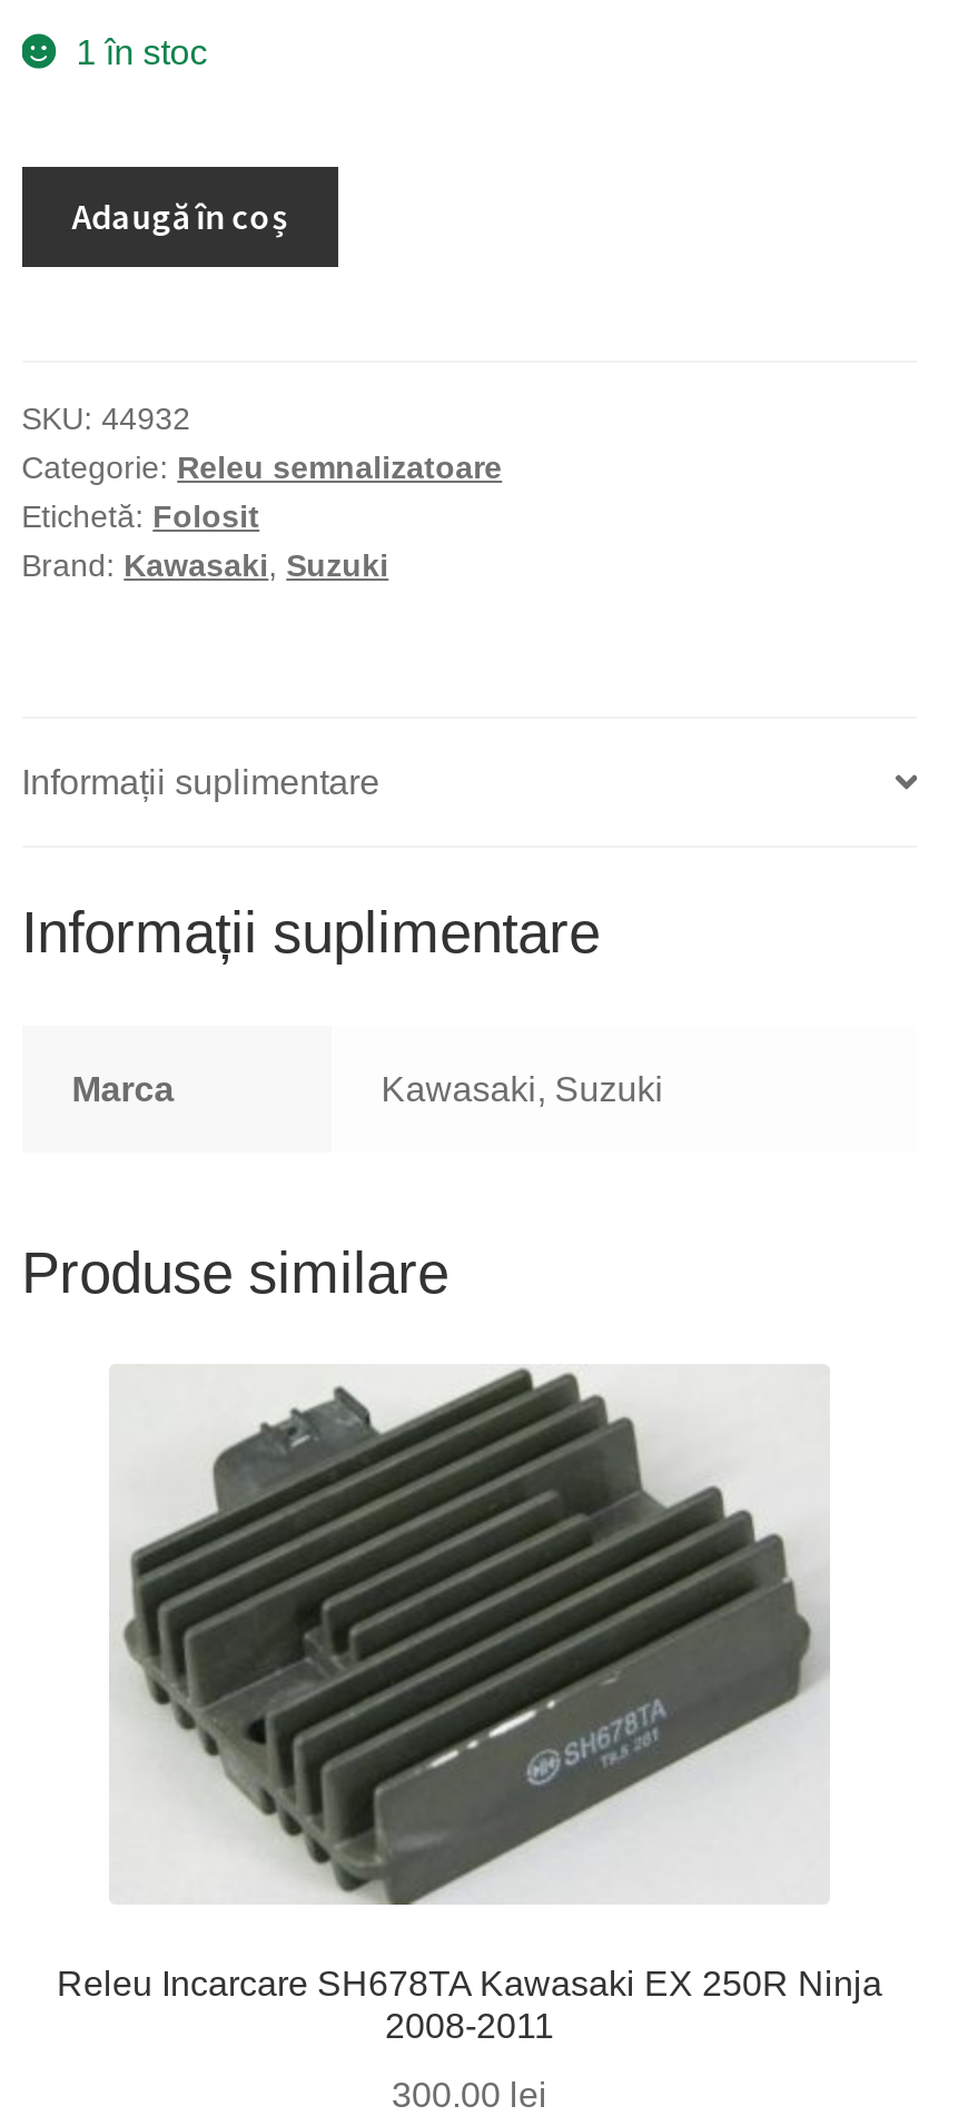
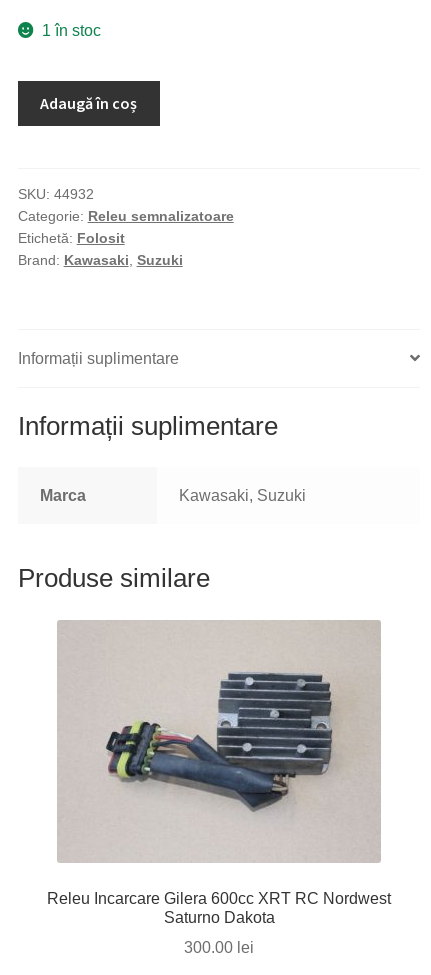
[57,1367,882,2045] [image] | Releu Incarcare SH678TA Kawasaki EX 250R Ninja | 2008-2011 -> [47,620,391,926] [image] | Releu Incarcare Gilera 600cc XRT RC Nordwest | Saturno Dakota

